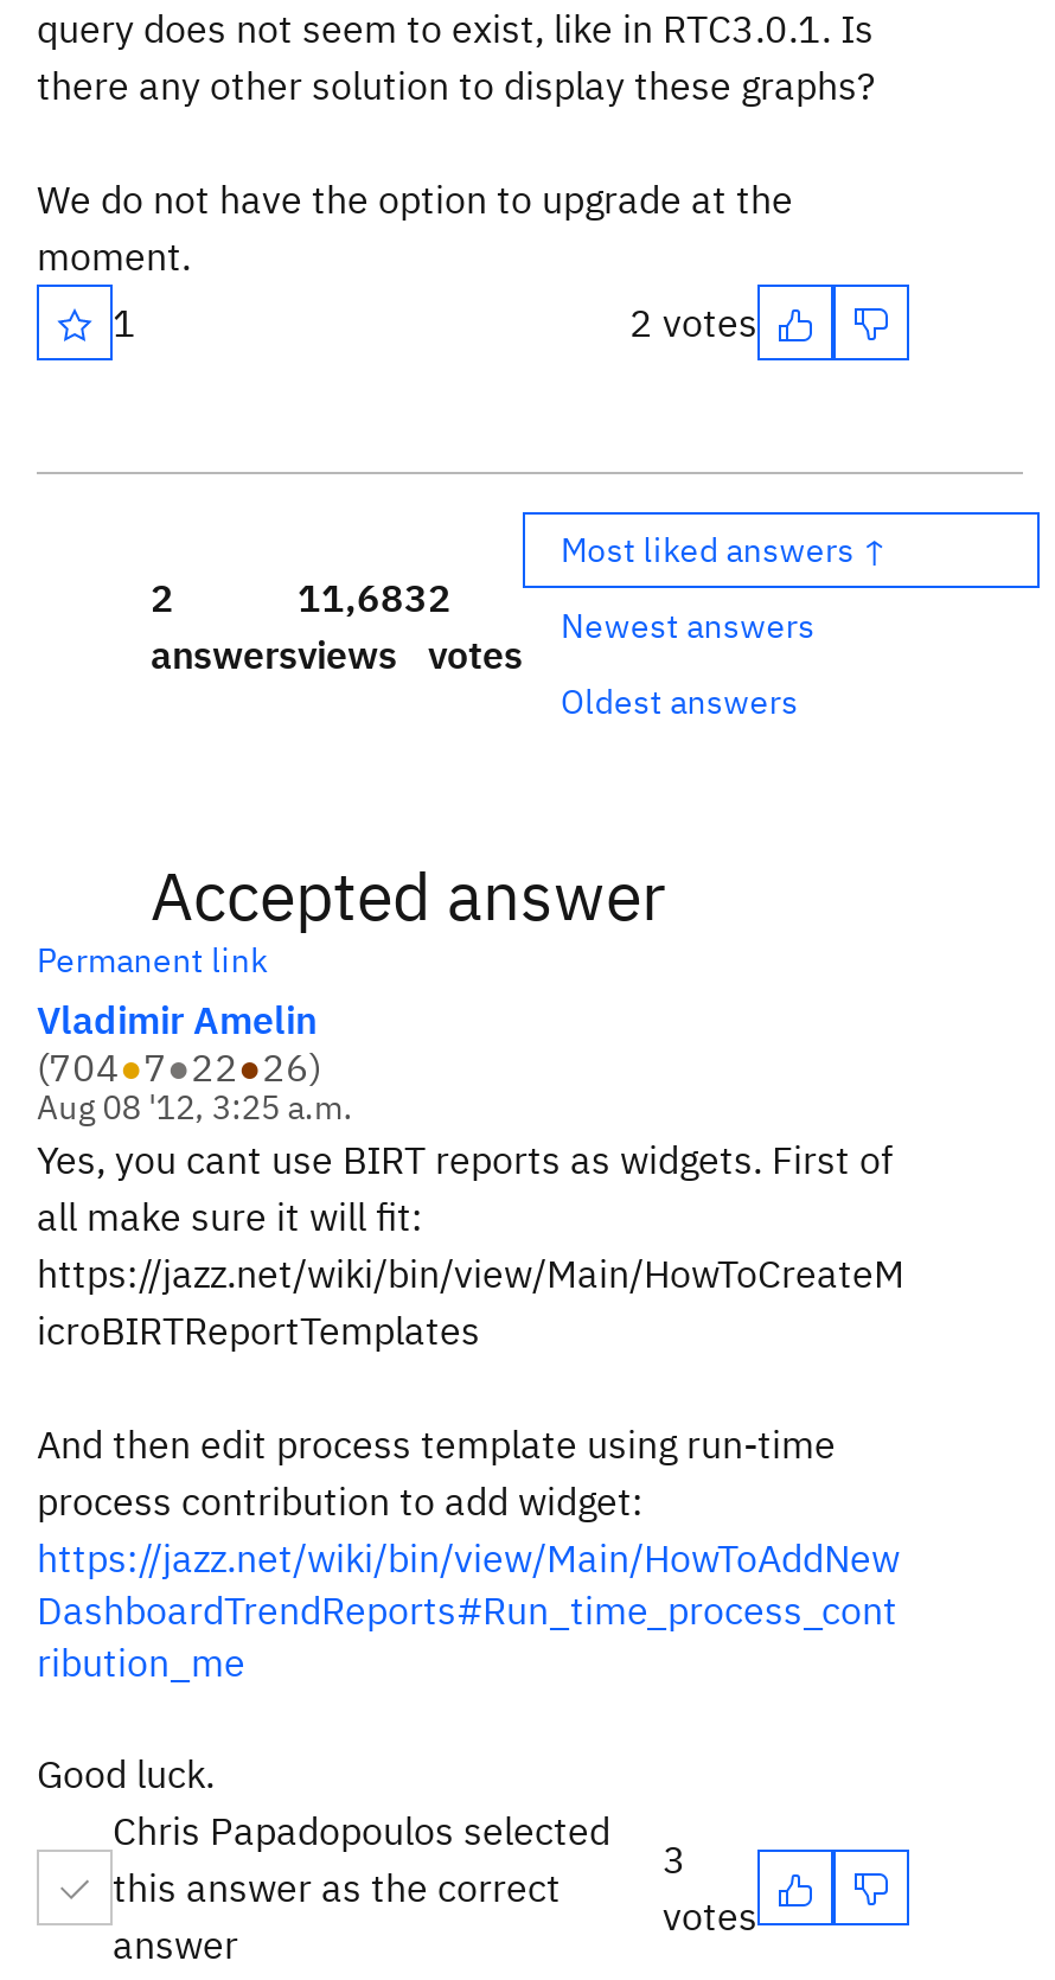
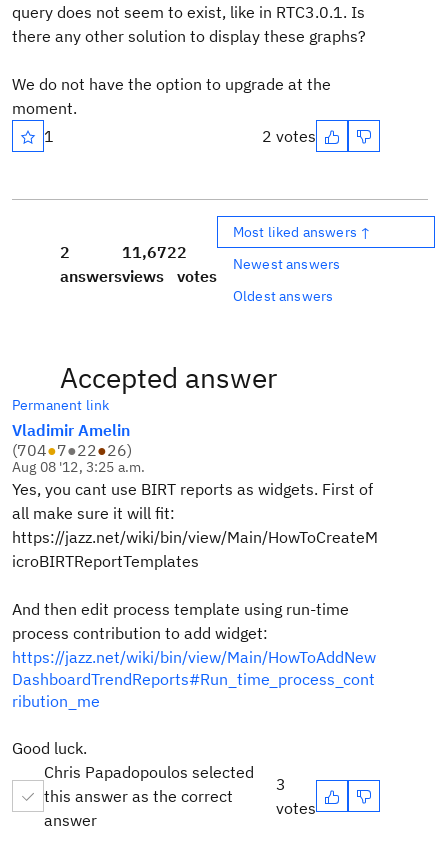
[298,574,452,621] 11,683 2 -> [122,242,187,262] 11,672 2

